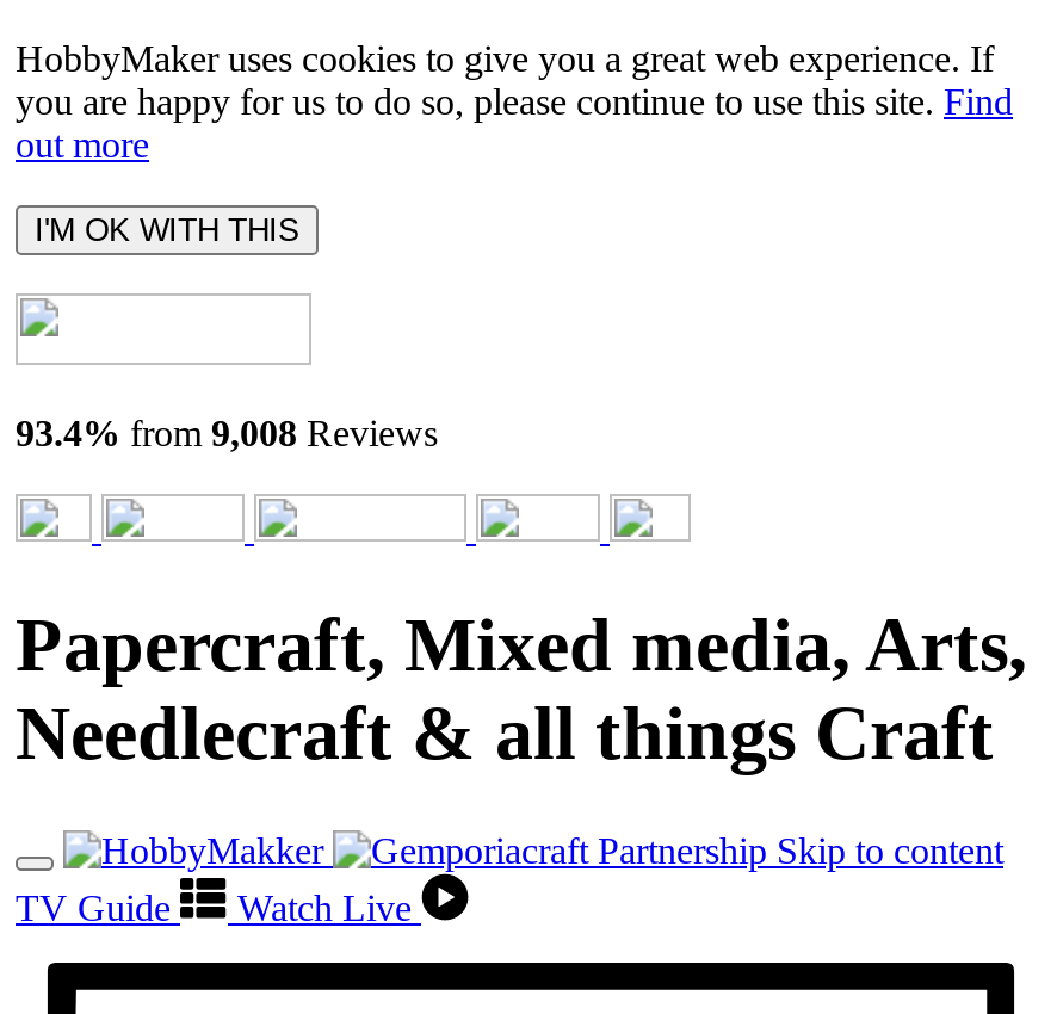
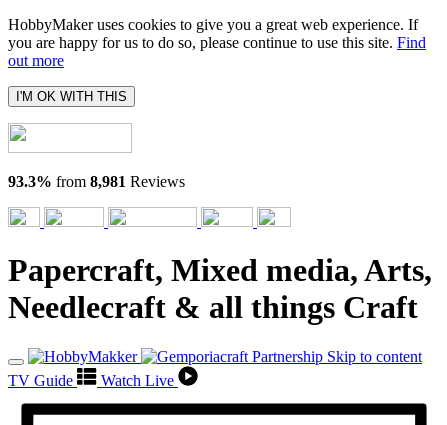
[16,413,438,453] 93.4% from 9,008 Reviews -> [8,173,185,190] 93.3% from 8,981 Reviews

